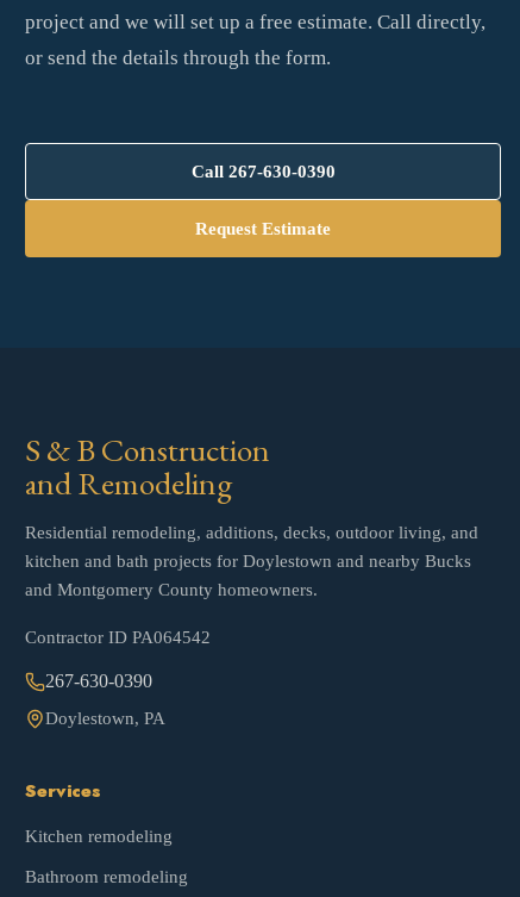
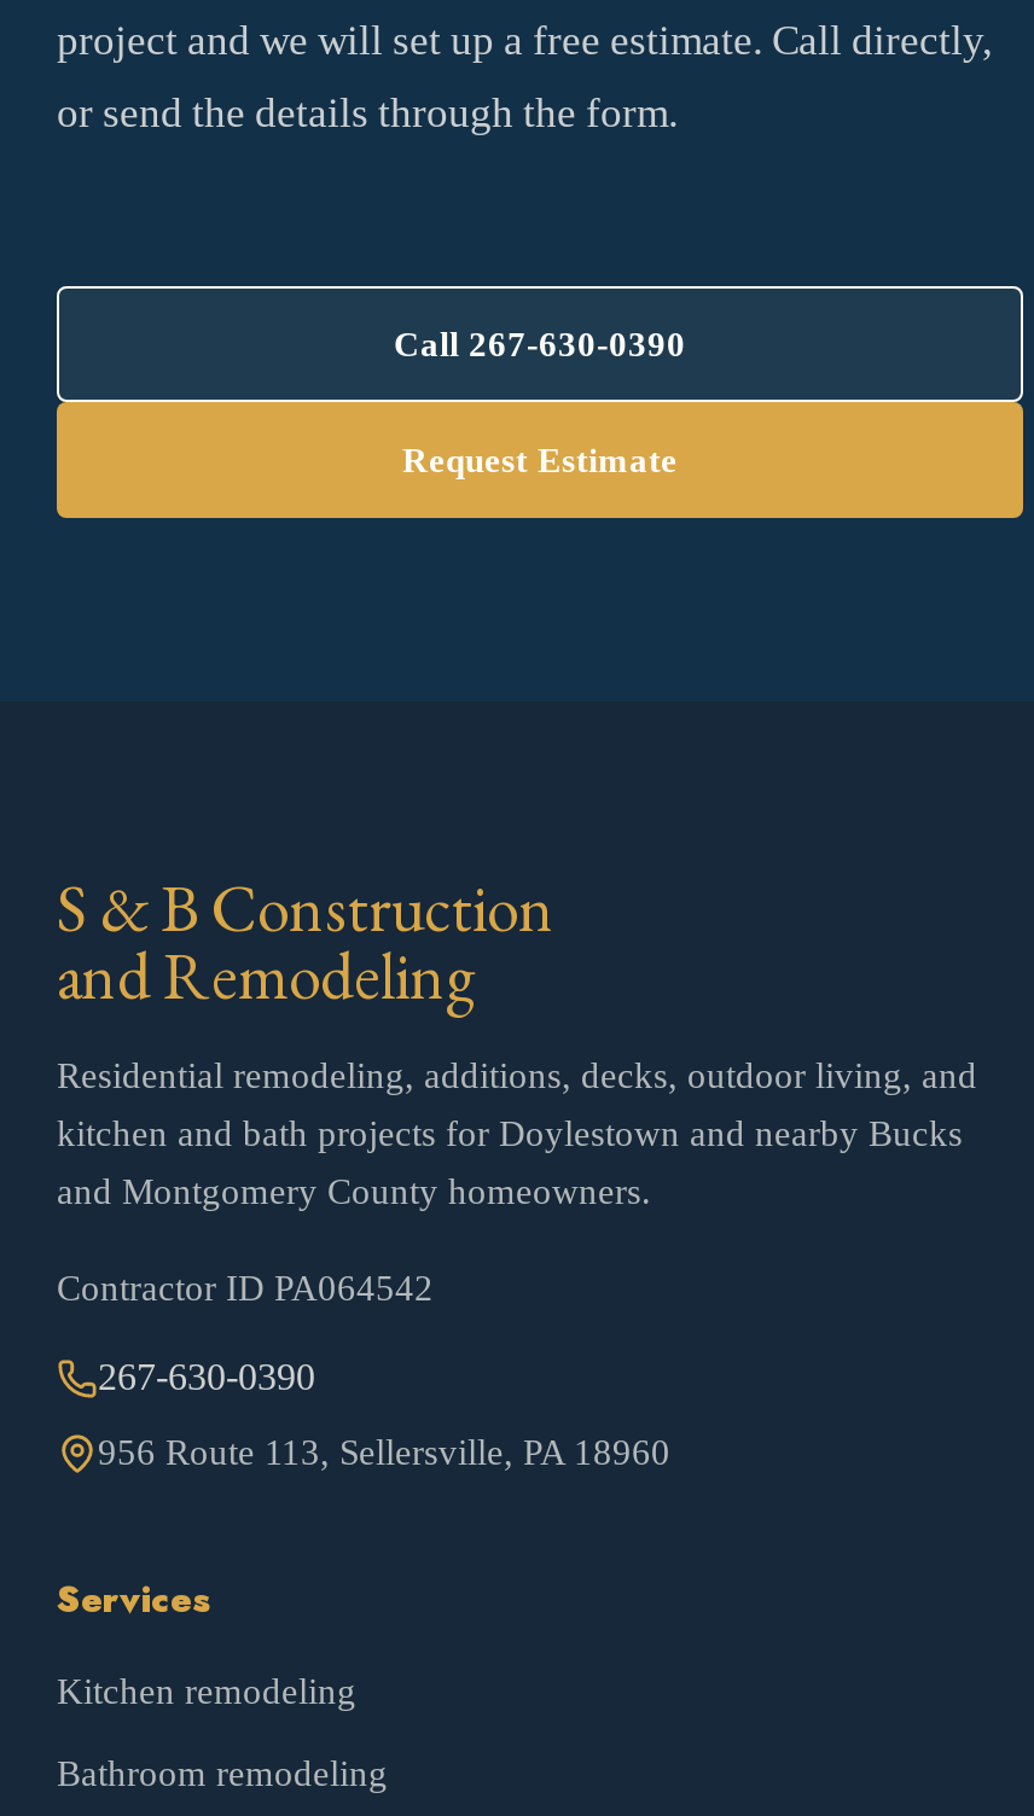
[45,709,165,728] Doylestown, PA -> [98,1433,670,1472] 956 Route 113, Sellersville, PA 18960

